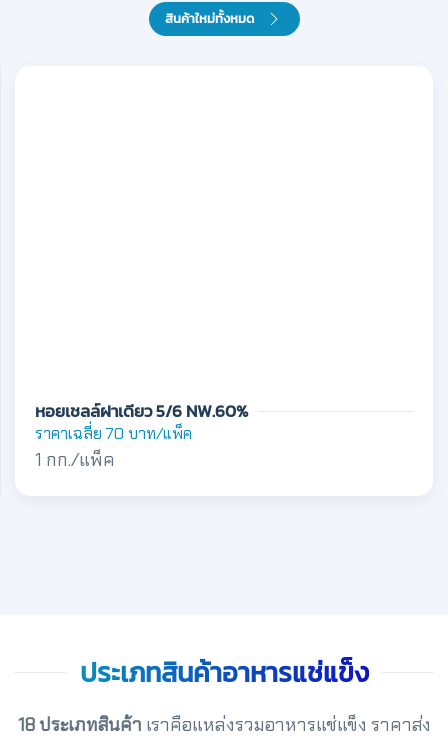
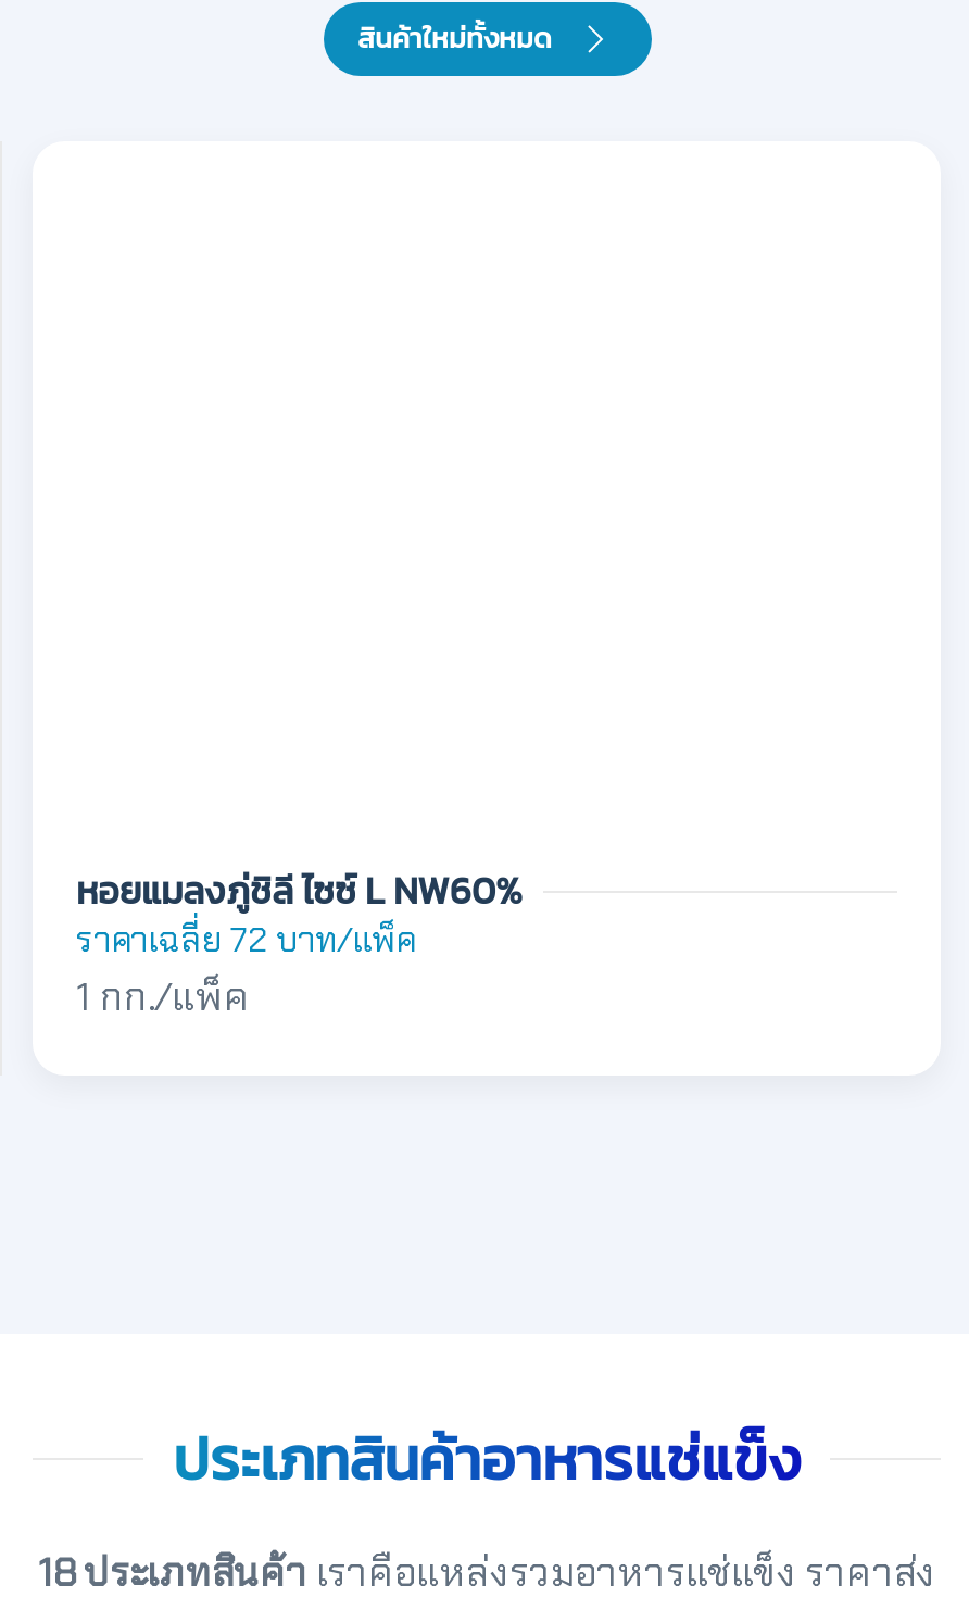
[35,398,248,424] หอยเชลล์ฝาเดียว 5/6 NW.60% -> [76,863,521,919] หอยแมลงภู่ชิลี ไซซ์ L NW60%
[35,423,192,444] ราคาเฉลี่ย 70 บาท/แพ็ค -> [76,917,415,963] ราคาเฉลี่ย 72 บาท/แพ็ค

